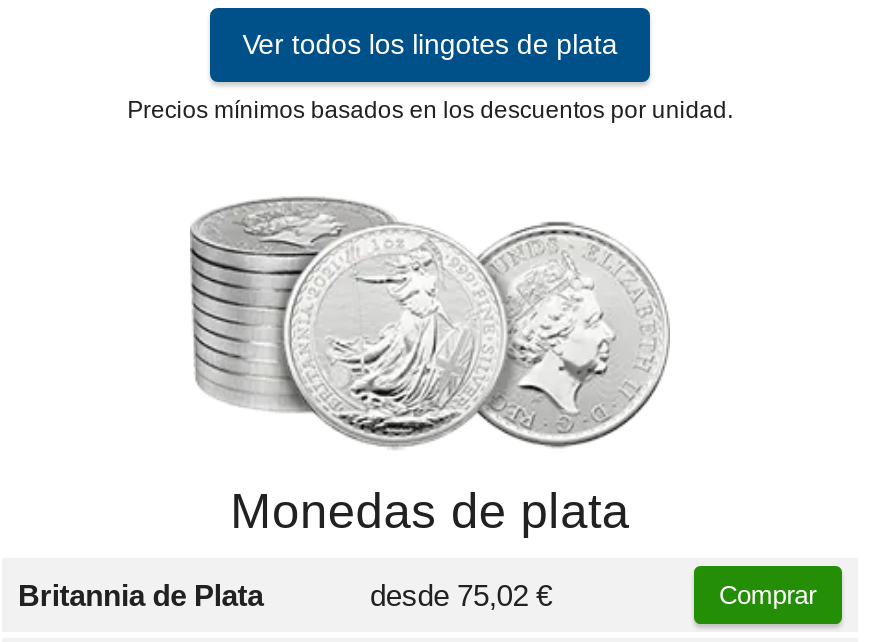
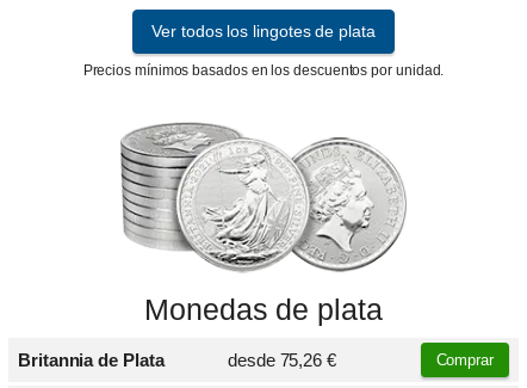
[370,578,552,612] desde 75,02 € -> [228,350,336,370] desde 75,26 €

